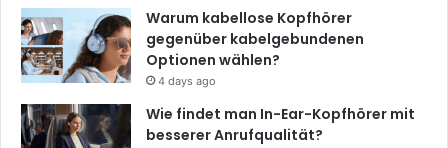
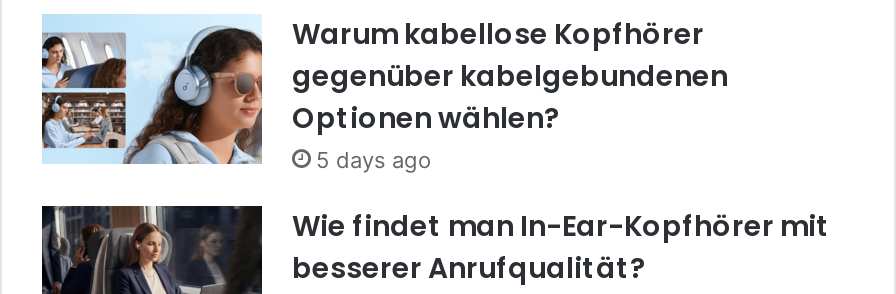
[158,74,216,88] 4 days ago -> [316,147,432,175] 5 days ago

